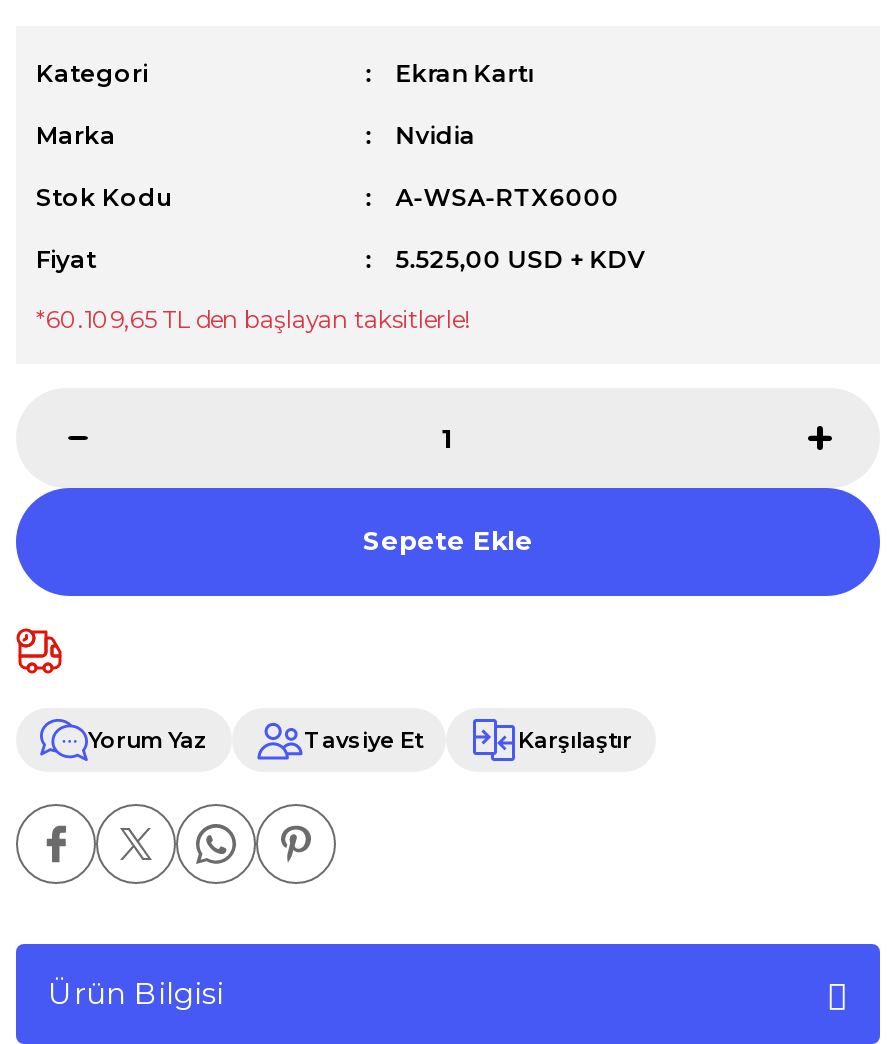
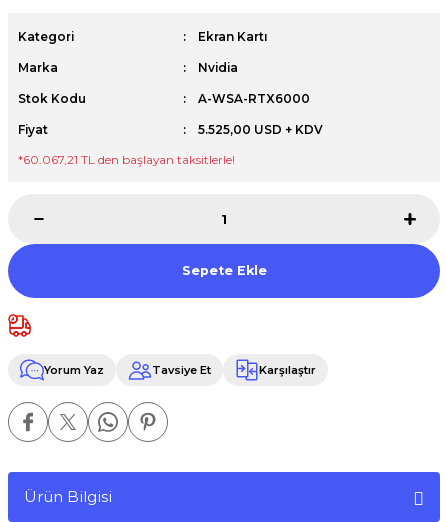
[36,304,470,334] *60.109,65 TL den başlayan taksitlerle! -> [18,152,235,167] *60.067,21 TL den başlayan taksitlerle!

